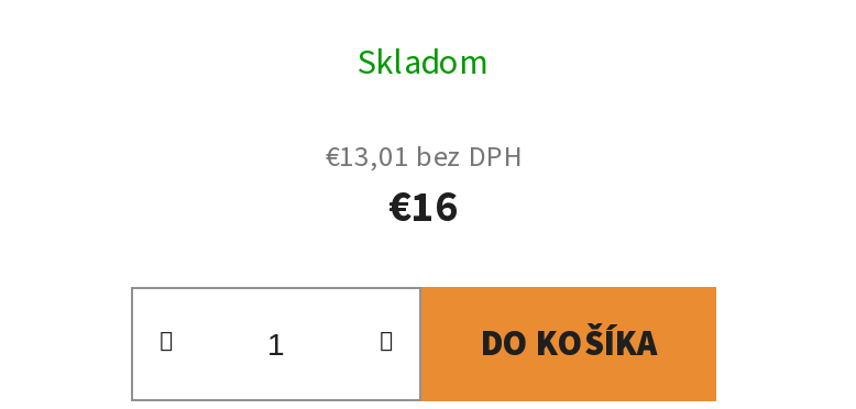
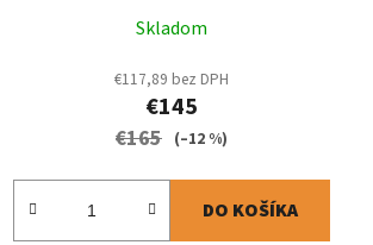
[326,135,522,239] €13,01 bez DPH | €16 -> [114,68,229,154] €117,89 bez DPH | €145 | €165 (–12 %)

